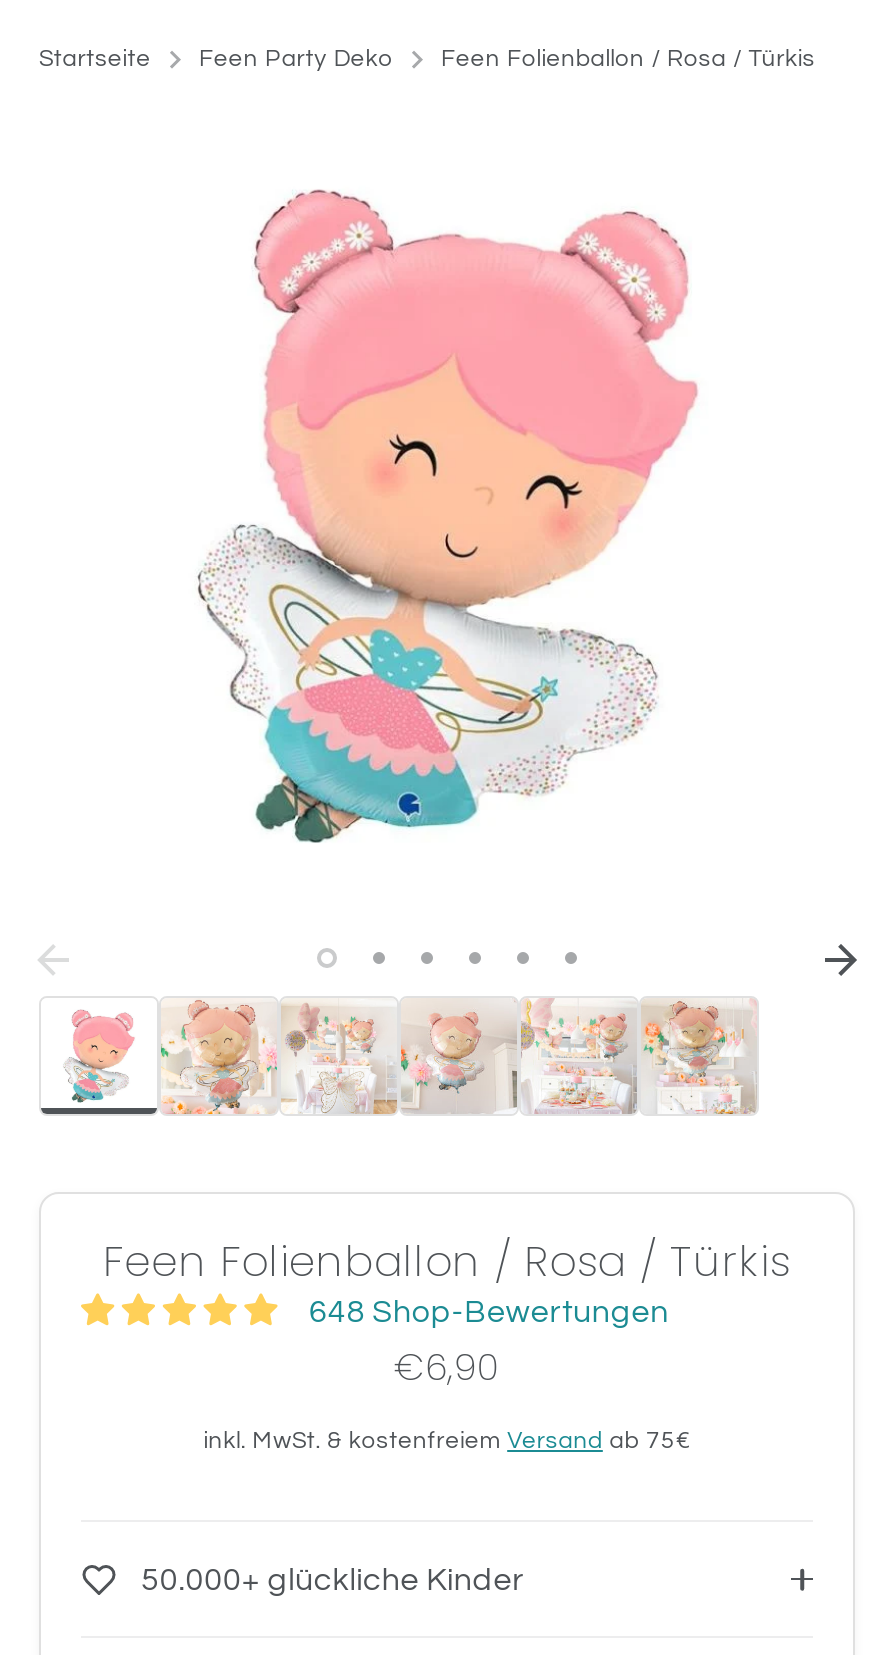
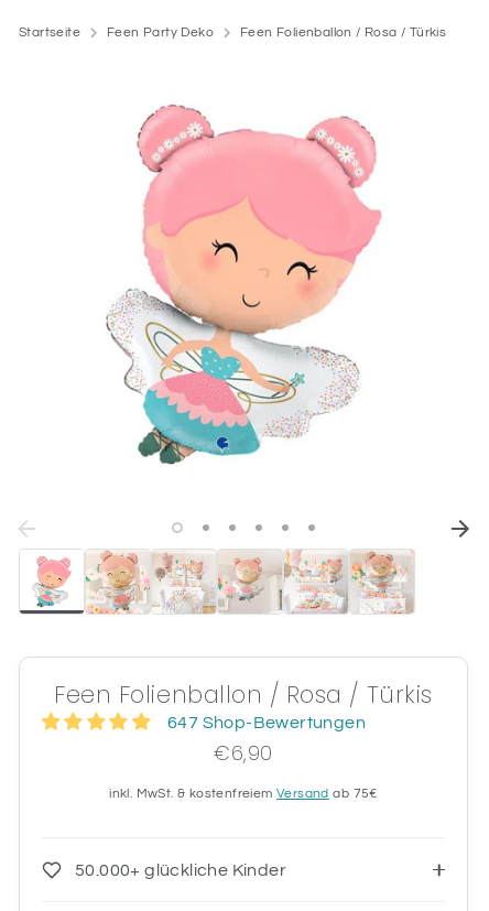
[309,1295,669,1327] 648 Shop-Bewertungen -> [167,713,366,731] 647 Shop-Bewertungen

